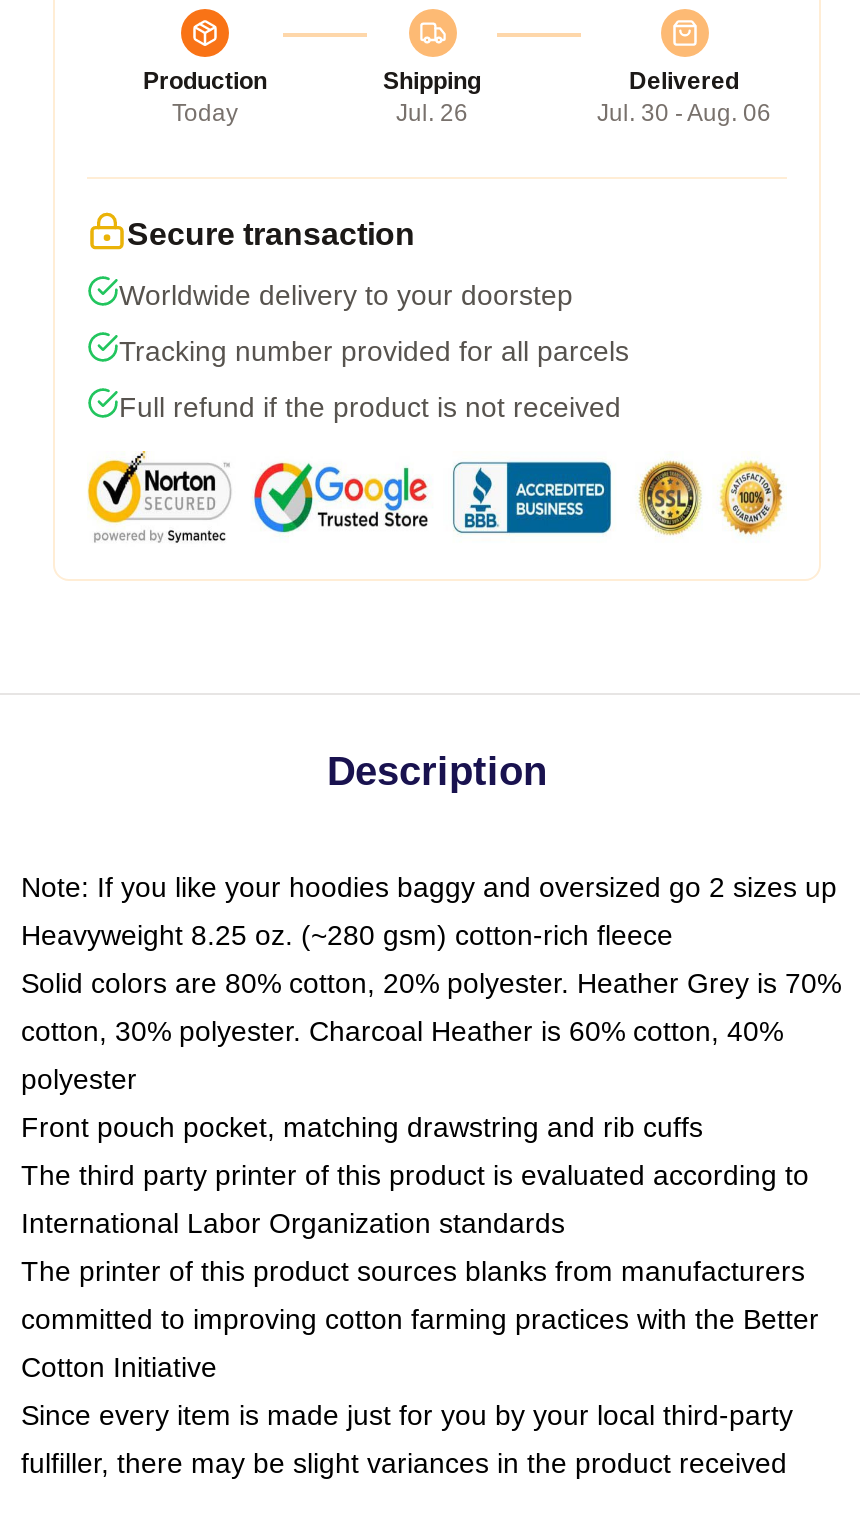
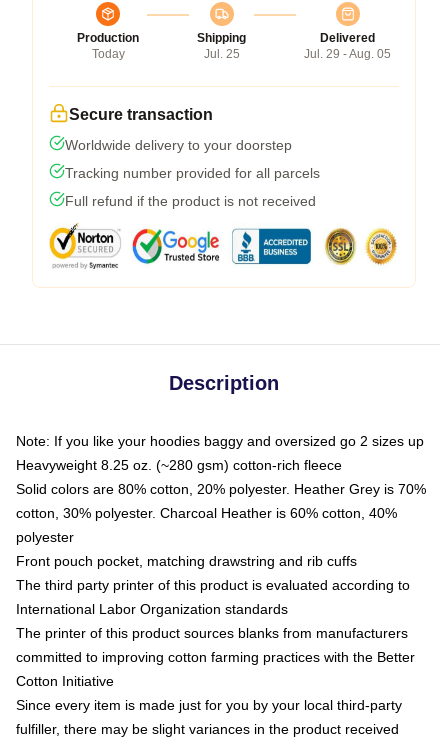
[396,99,468,127] Jul. 26 -> [203,47,239,61] Jul. 25
[597,99,771,127] Jul. 30 - Aug. 06 -> [304,47,391,61] Jul. 29 - Aug. 05

